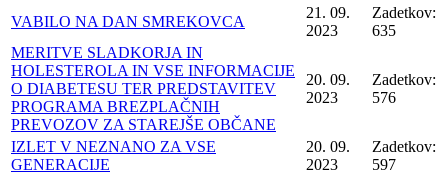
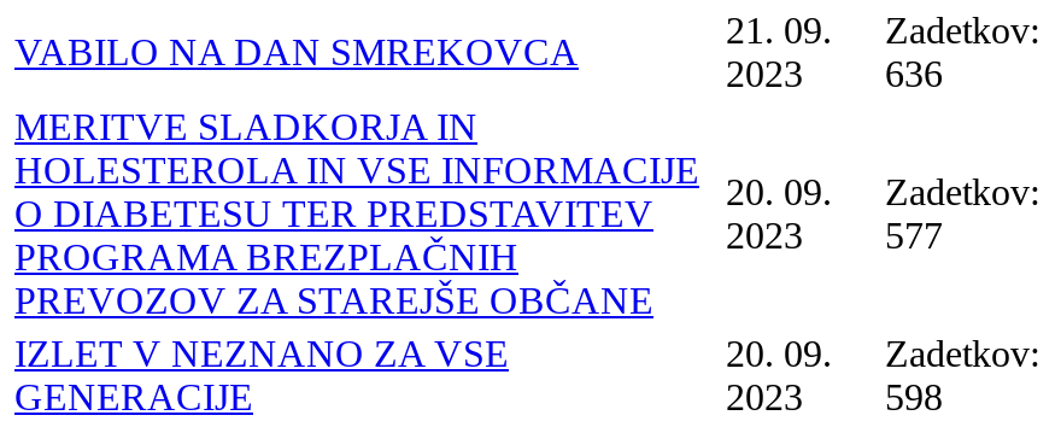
[372,22,396,39] 635 -> [885,53,943,94] 636
[306,89,396,106] 2023 576 -> [726,214,943,255] 2023 577
[306,156,396,173] 2023 597 -> [726,376,943,417] 2023 598

